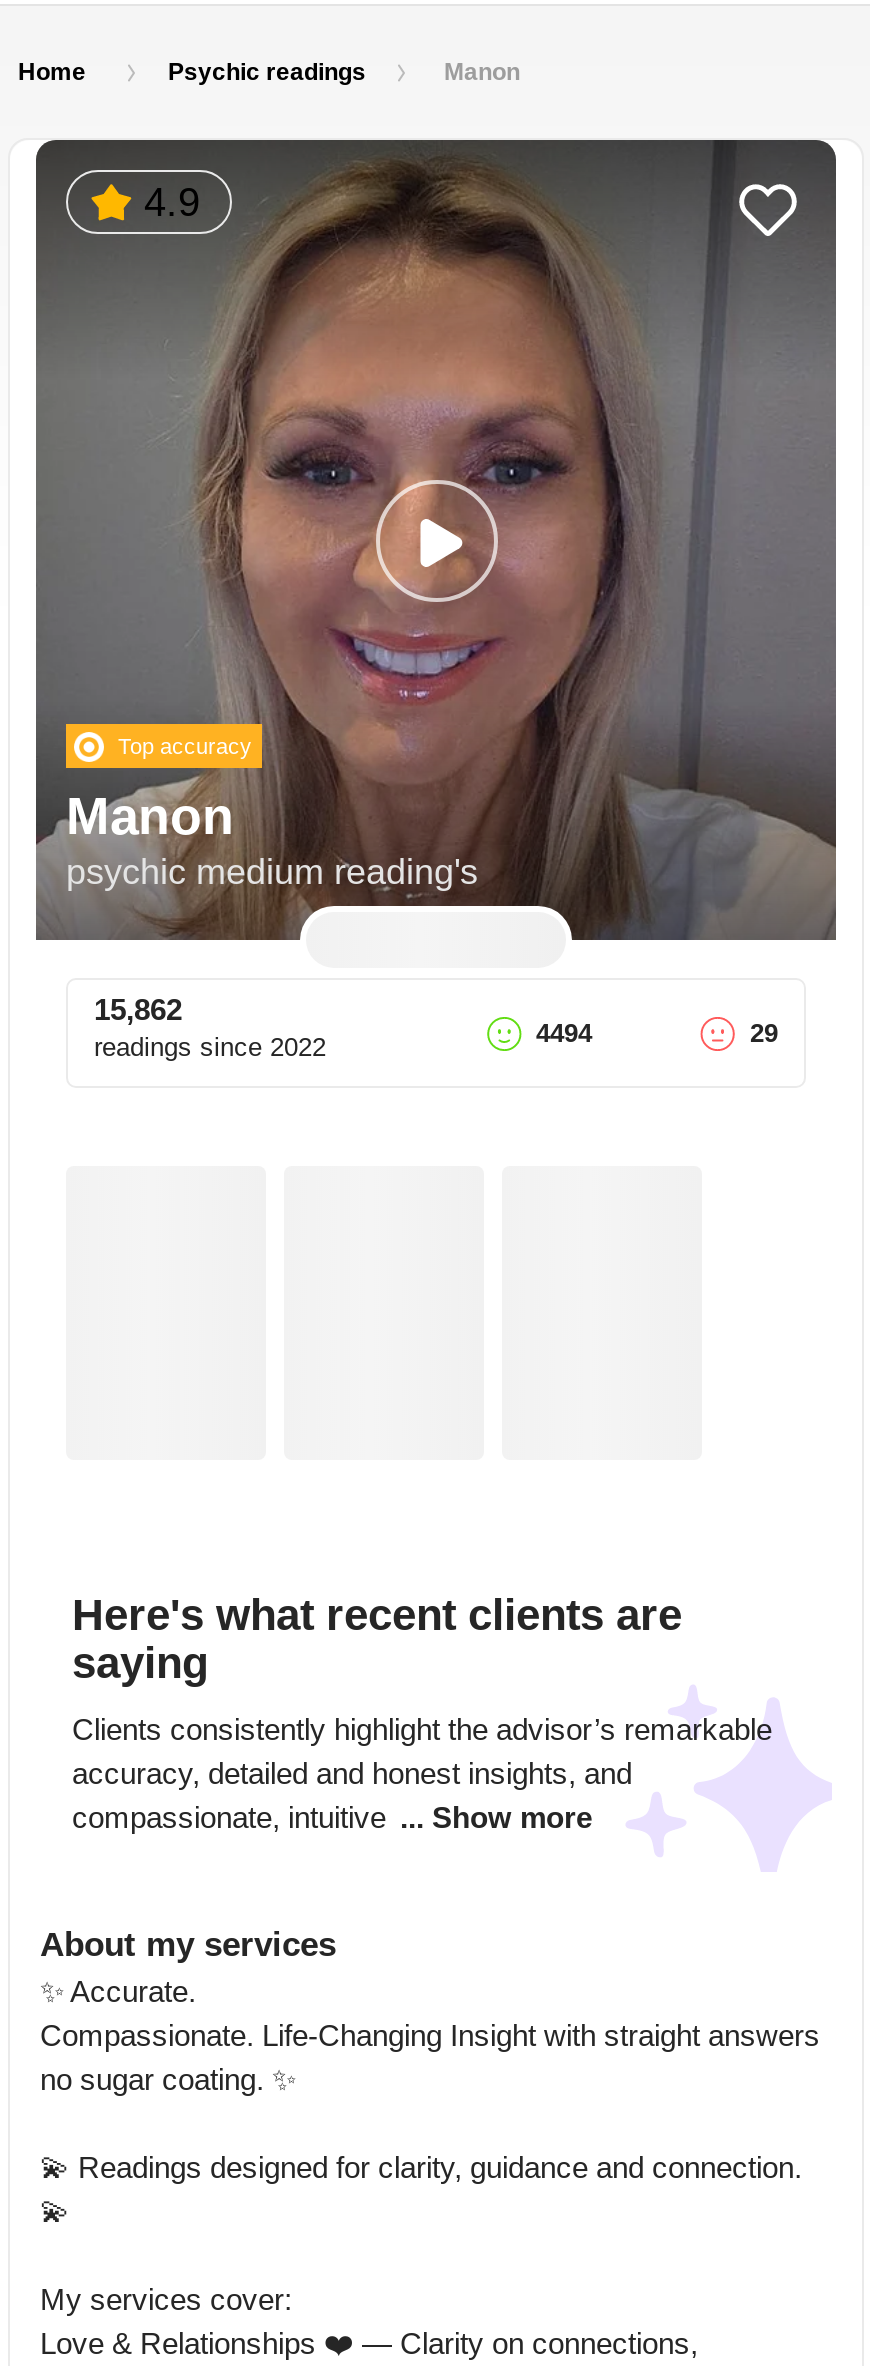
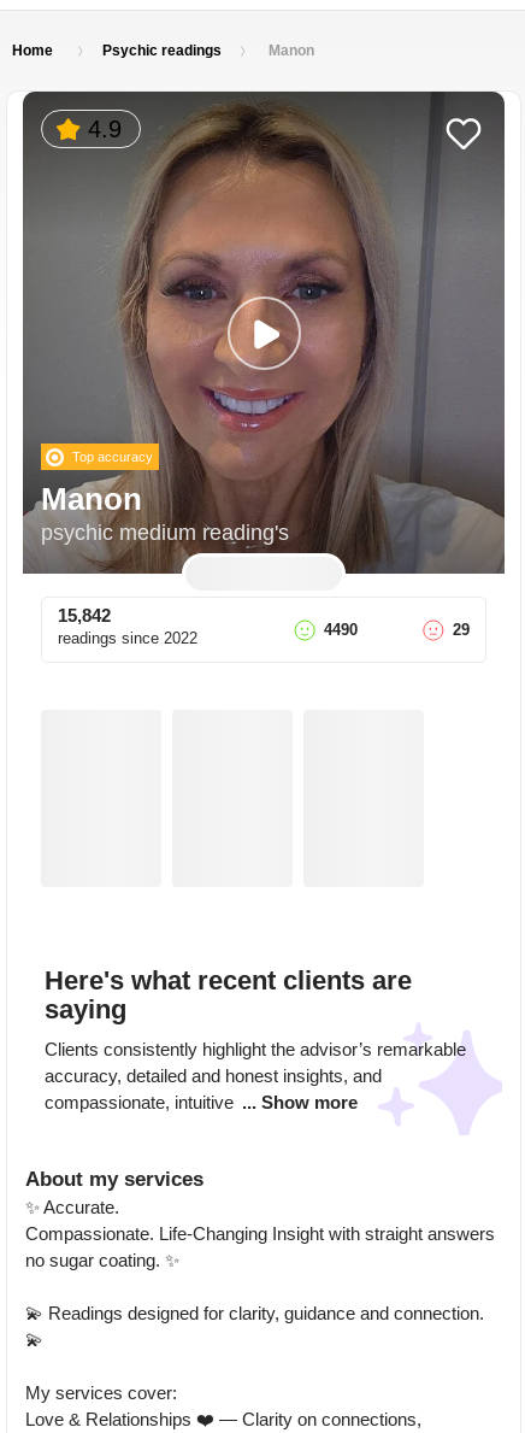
[94,992,182,1026] 15,862 -> [58,605,111,626] 15,842
[536,1018,592,1048] 4494 -> [324,621,358,639] 4490

